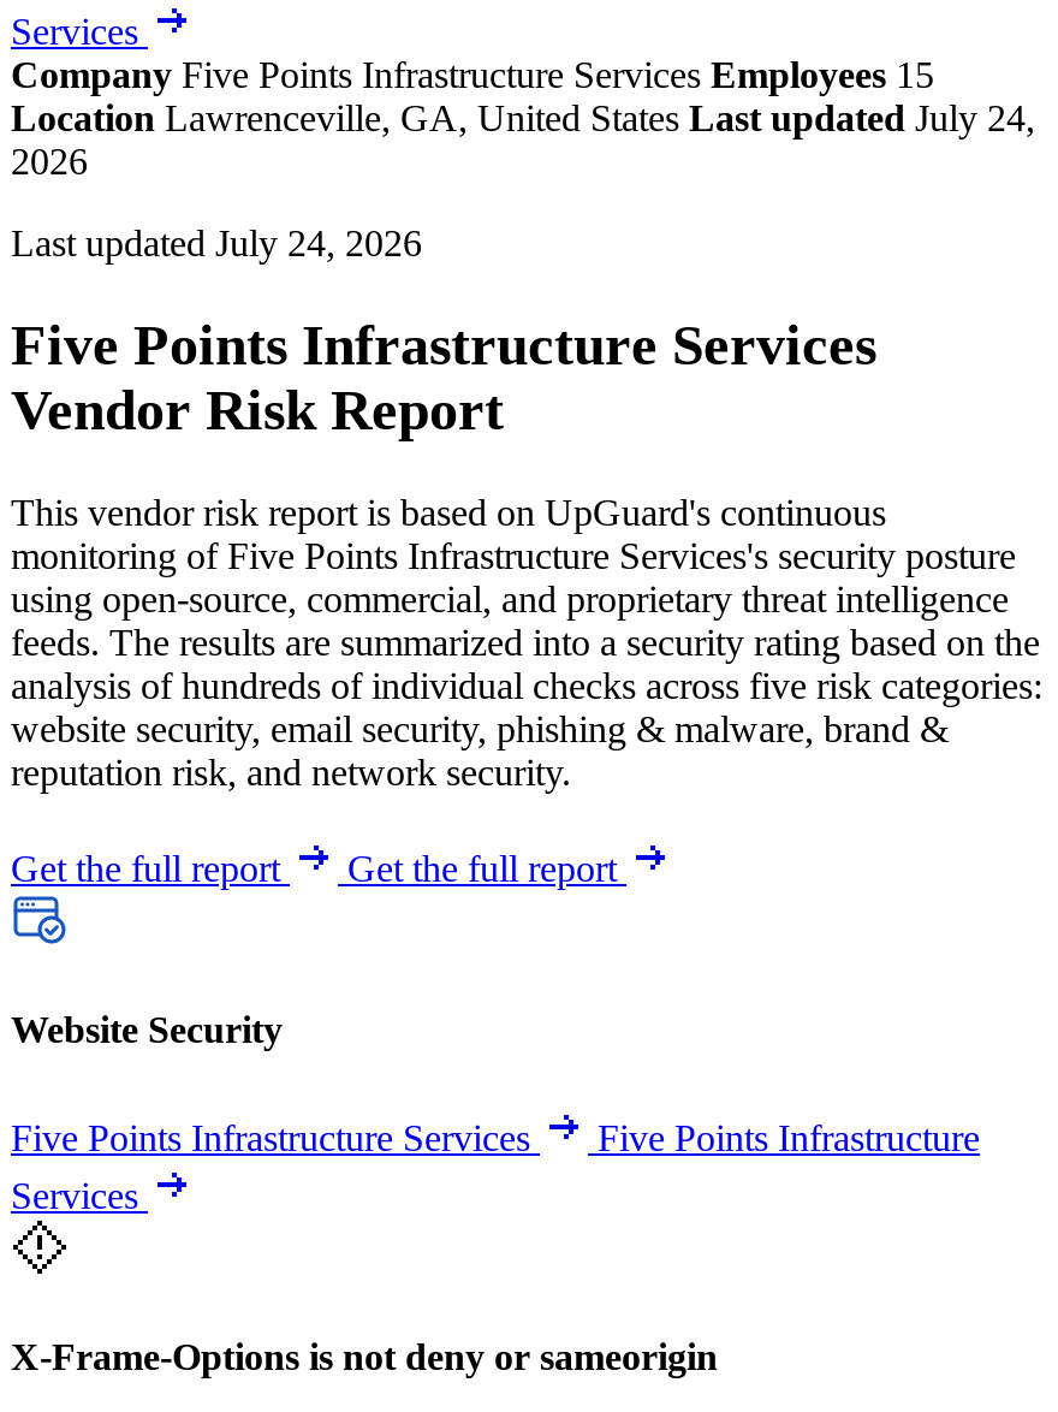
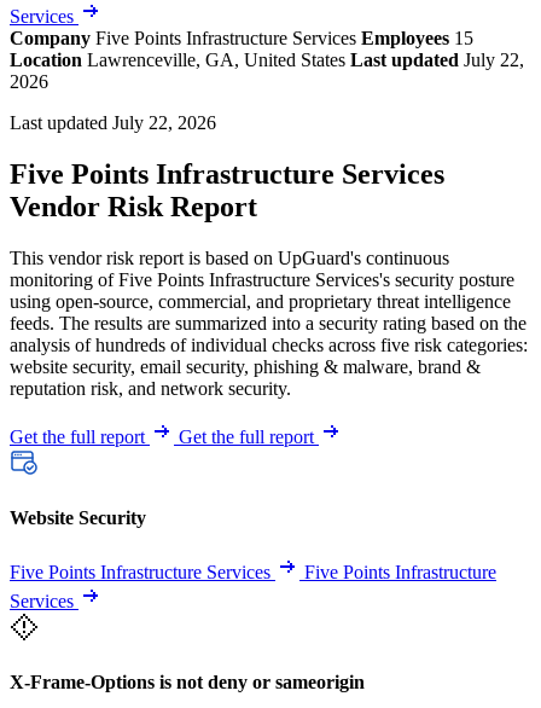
[11,97,1035,138] Location Lawrenceville, GA, United States Last updated July 24, -> [10,49,524,70] Location Lawrenceville, GA, United States Last updated July 22,
[11,222,422,263] Last updated July 24, 2026 -> [10,112,216,133] Last updated July 22, 2026

